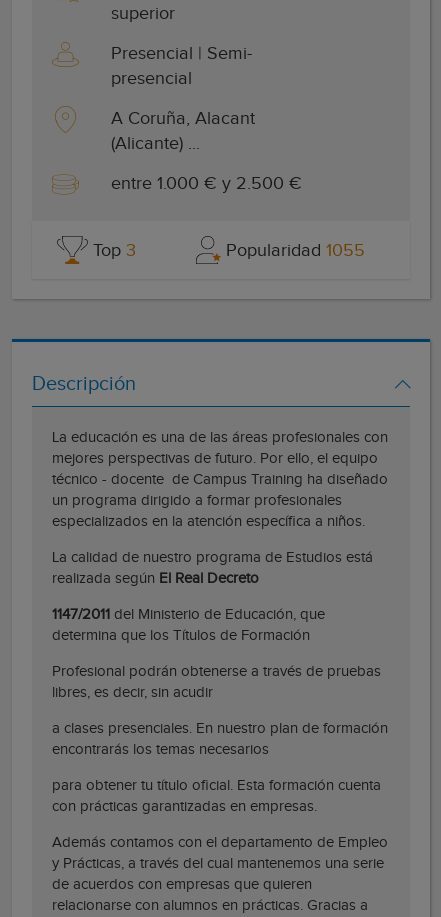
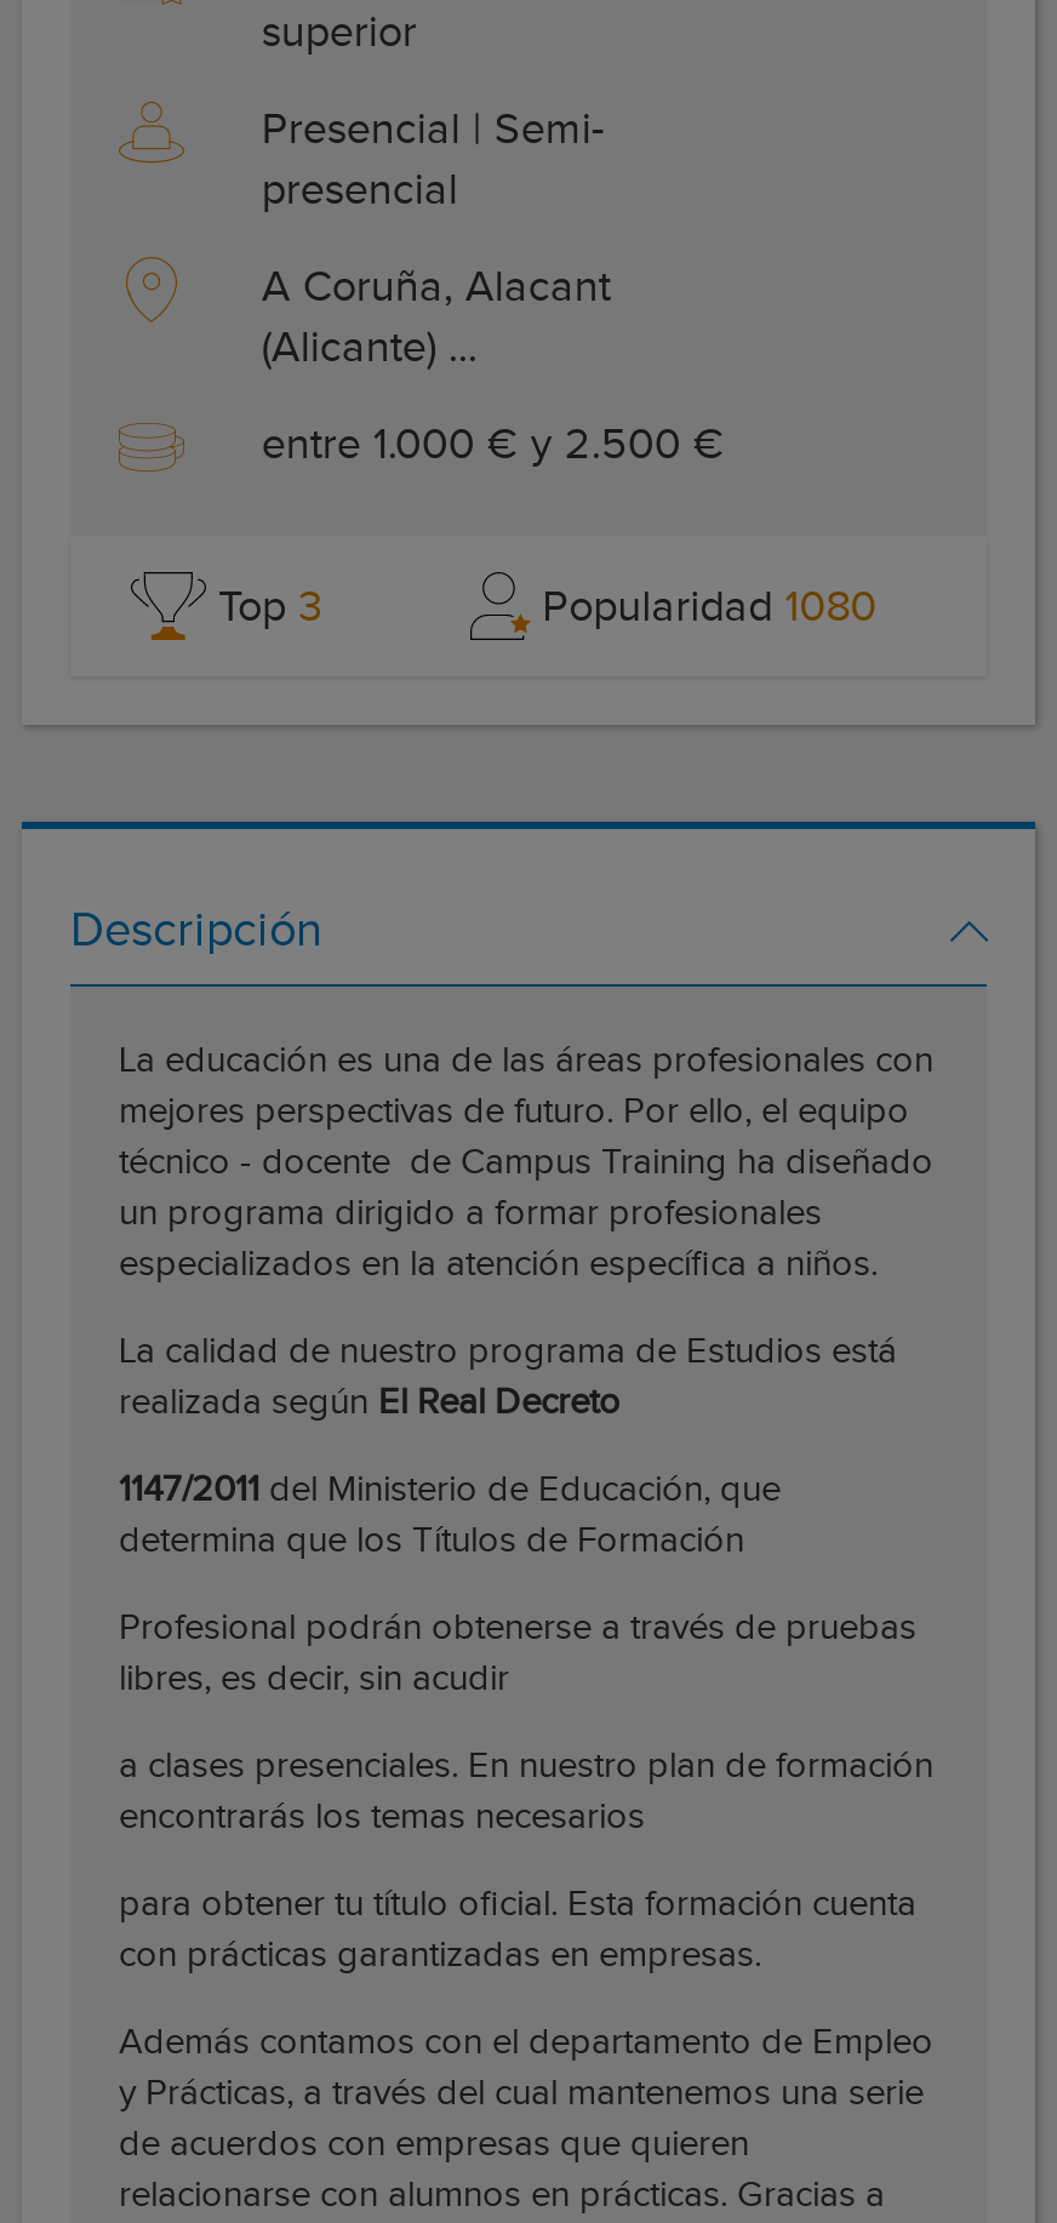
[226,239,365,260] Popularidad 1055 -> [542,581,877,632] Popularidad 1080

